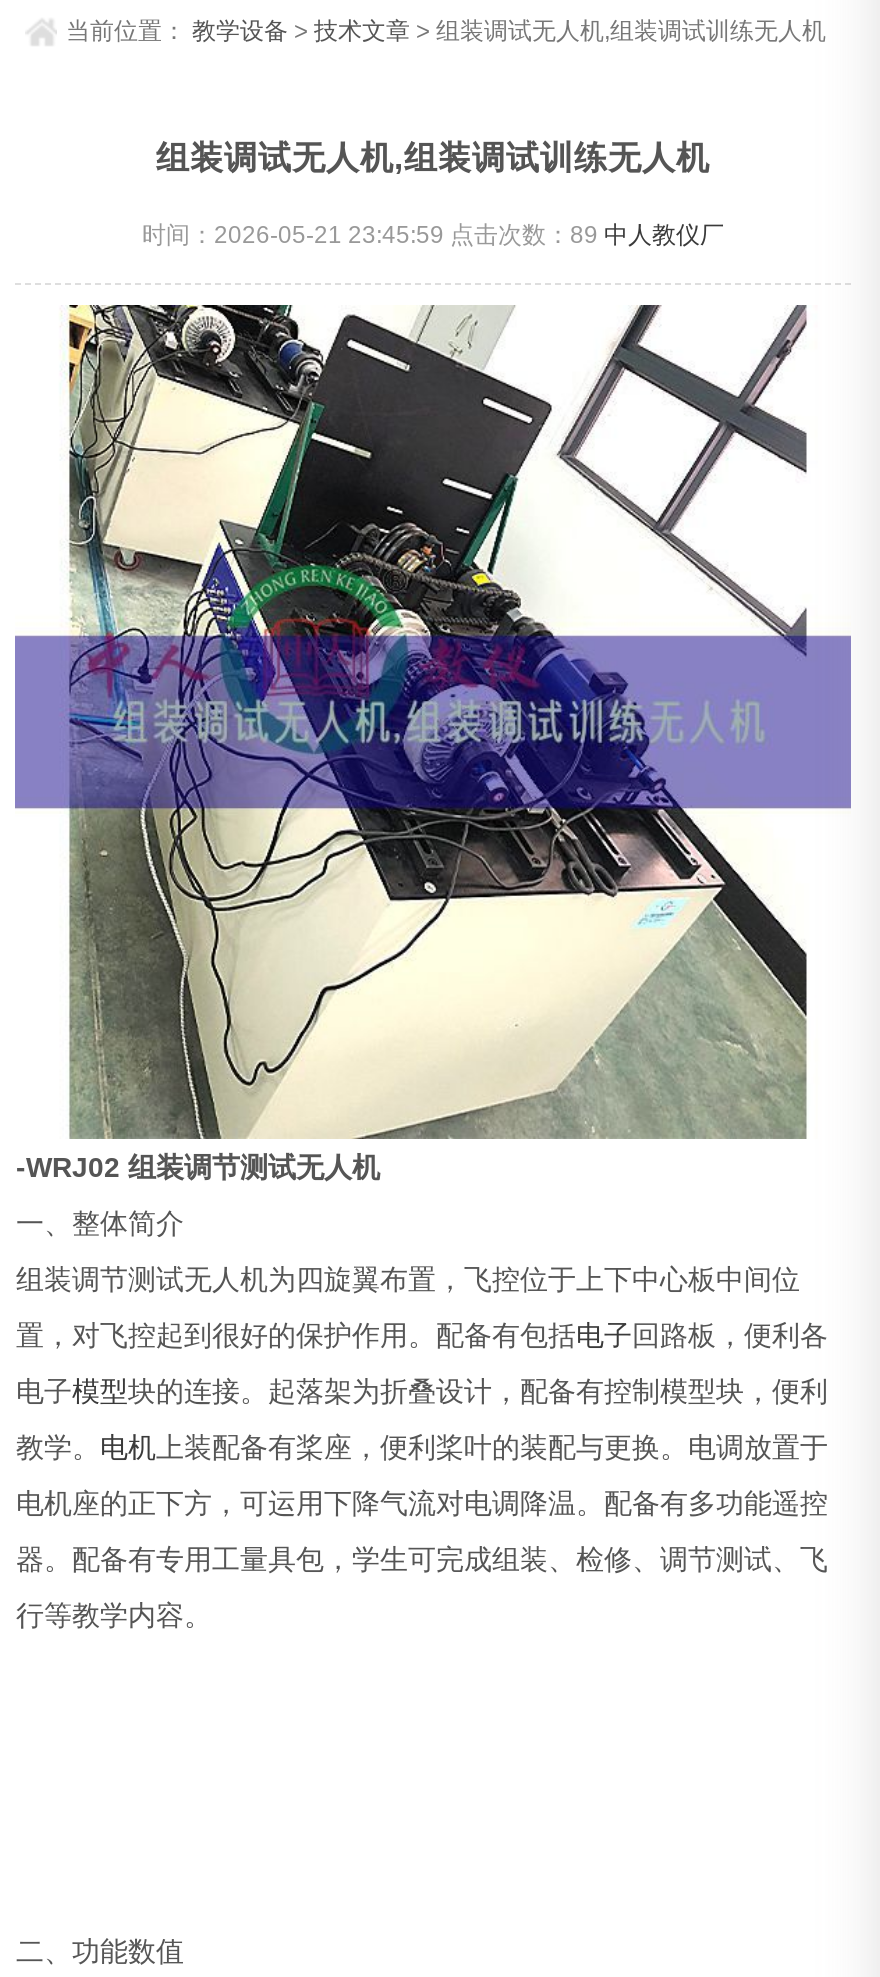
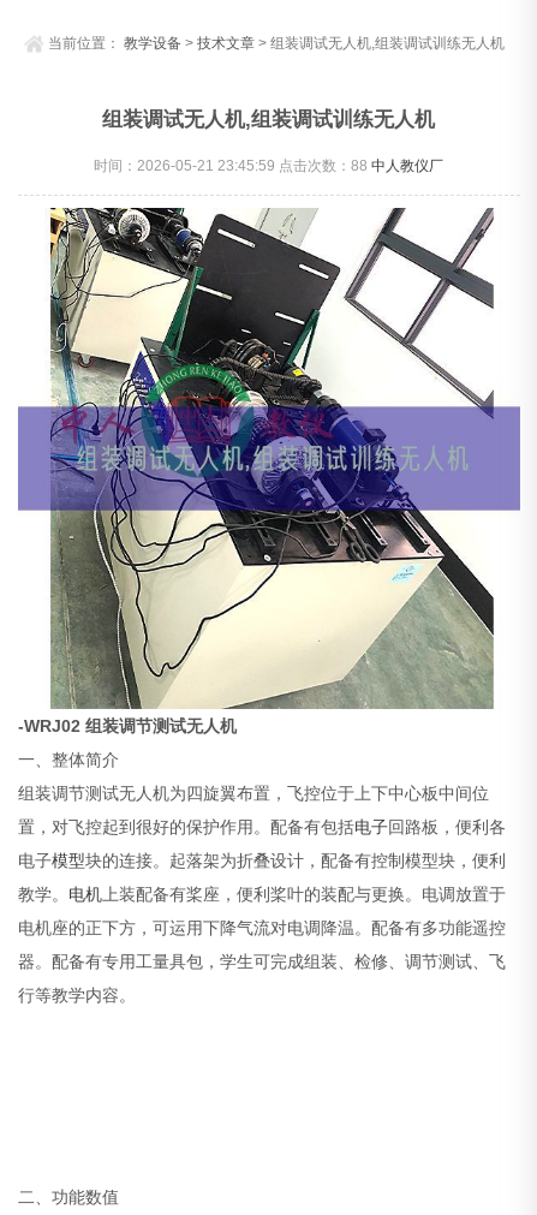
[142,221,724,249] 时间：2026-05-21 23:45:59 点击次数：89中人教仪厂 -> [94,158,444,174] 时间：2026-05-21 23:45:59 点击次数：88中人教仪厂

